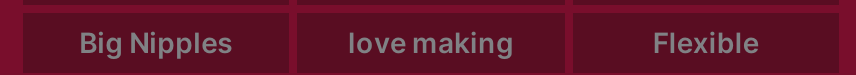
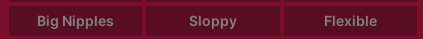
[348,26,514,60] love making -> [189,12,237,29] Sloppy

